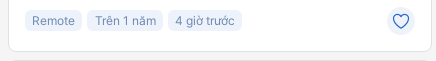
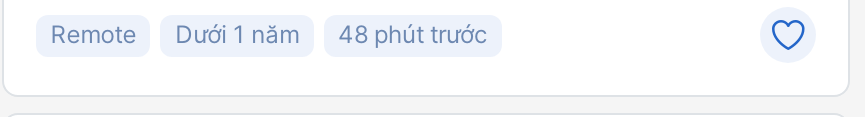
[95,13,235,28] Trên 1 năm | 4 giờ trước -> [175,20,488,50] Dưới 1 năm | 48 phút trước

